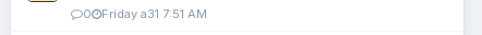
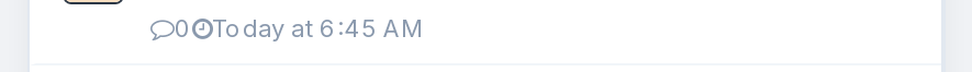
[83,6,207,21] 0 Friday a31 7:51 AM -> [175,13,423,44] 0 Today at 6:45 AM

